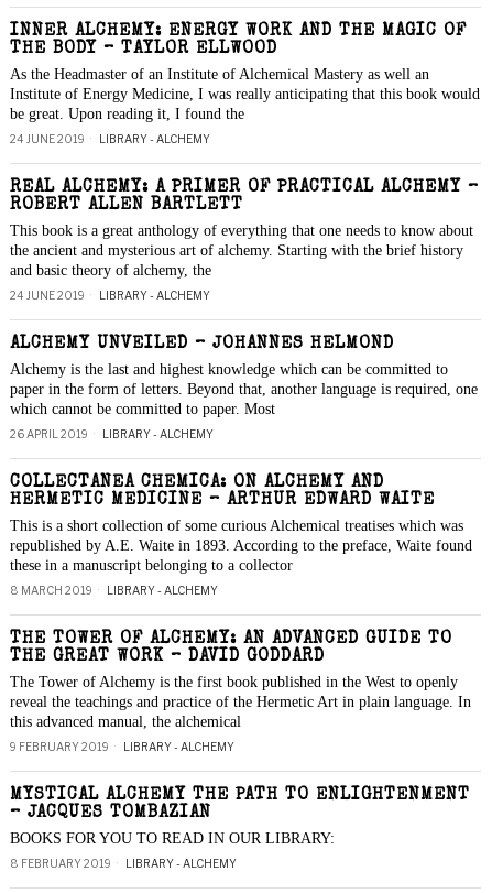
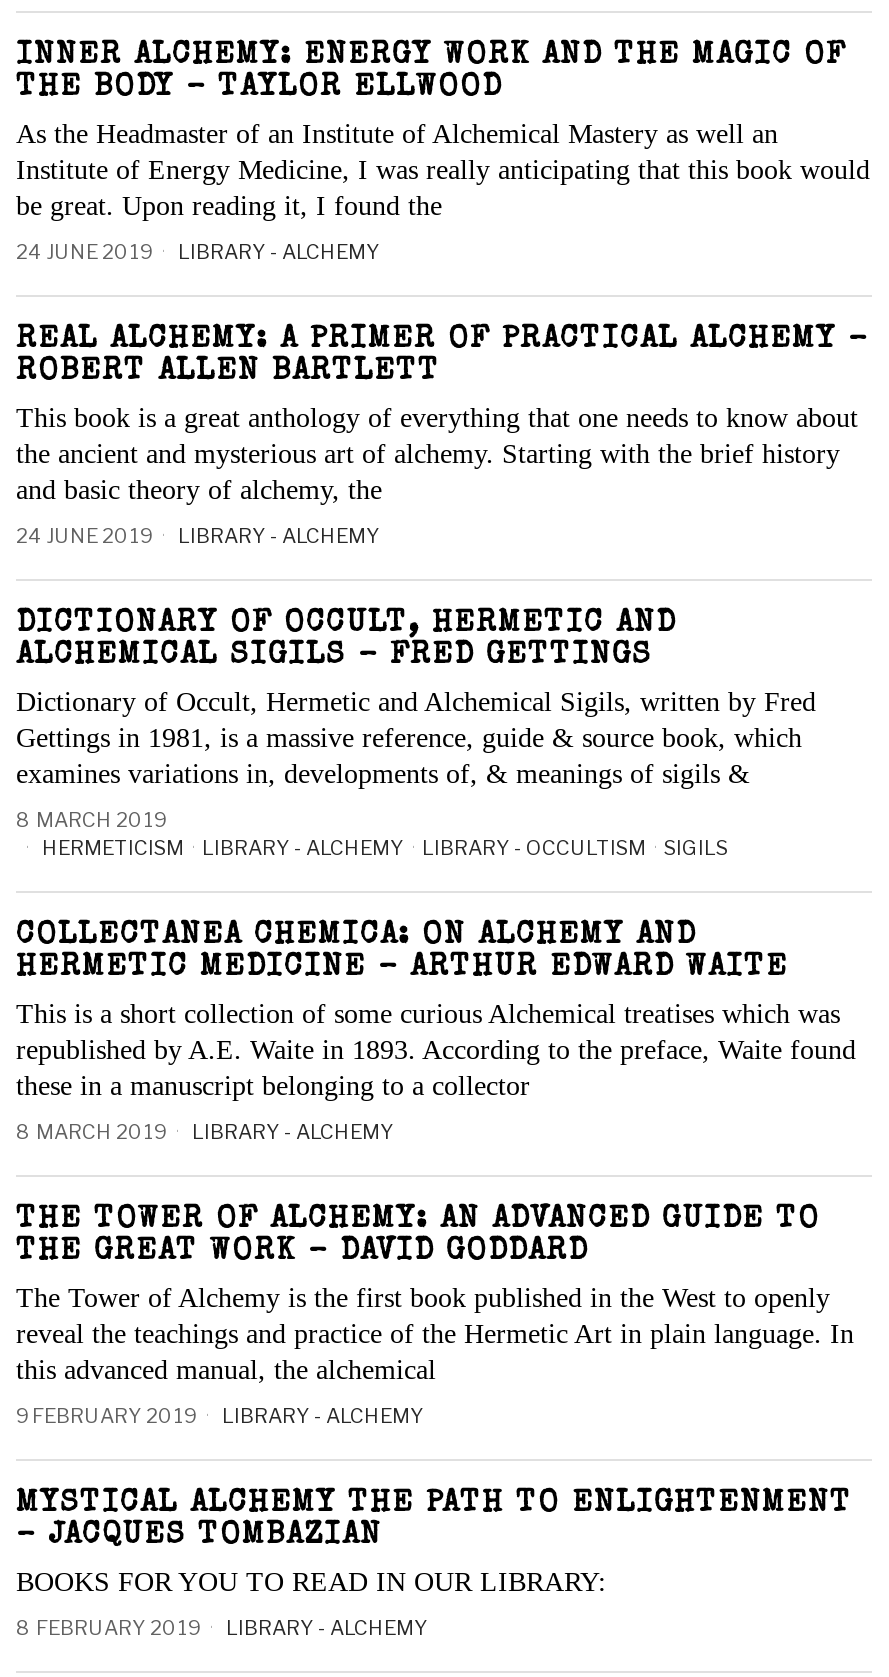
[10,336,478,417] ALCHEMY UNVEILED – JOHANNES HELMOND | Alchemy is the last and highest knowledge which can be committed to | paper in the form of letters. Beyond that, another language is required, one | which cannot be committed to paper. Most -> [16,609,816,789] DICTIONARY OF OCCULT, HERMETIC AND | ALCHEMICAL SIGILS – FRED GETTINGS | Dictionary of Occult, Hermetic and Alchemical Sigils, written by Fred | Gettings in 1981, is a massive reference, guide & source book, which | examines variations in, developments of, & meanings of sigils &
[10,427,88,440] 26 APRIL 2019 -> [16,807,184,859] 8 MARCH 2019 | HERMETICISM
none -> [422,835,728,859] LIBRARY - OCCULTISM | SIGILS

